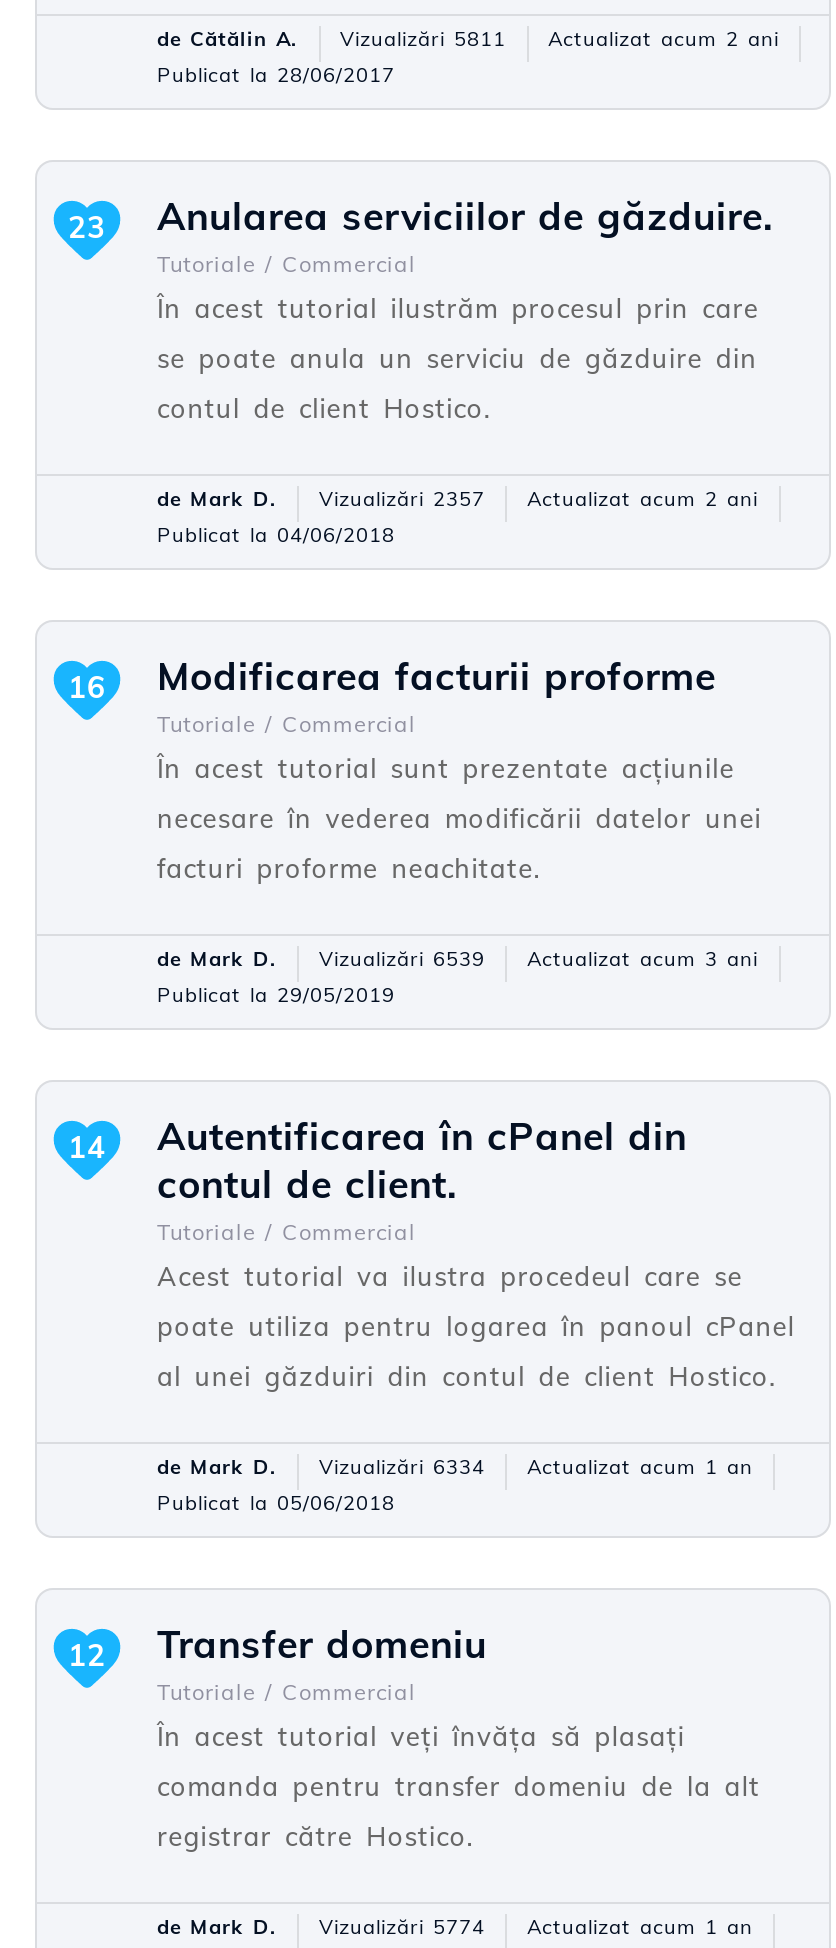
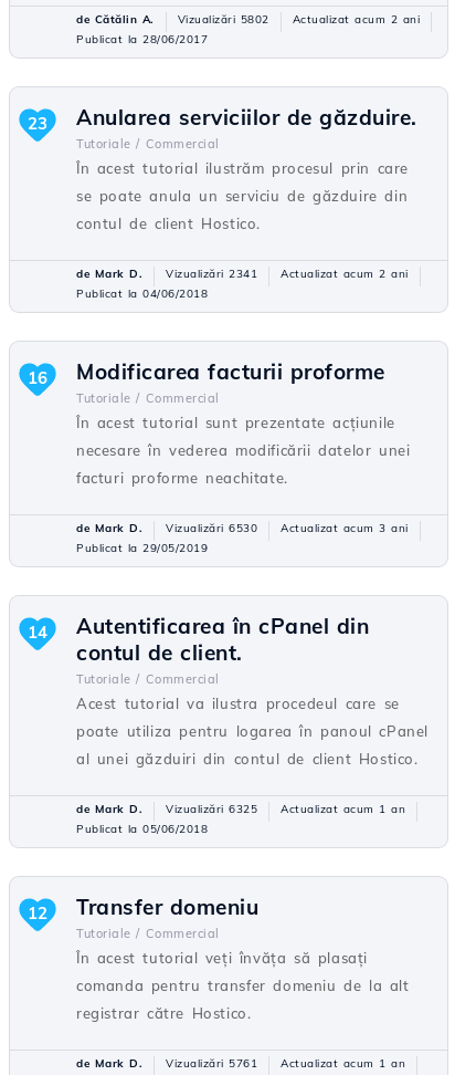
[157,27,779,53] de Cătălin A. Vizualizări 5811 Actualizat acum 2 ani -> [76,13,420,27] de Cătălin A. Vizualizări 5802 Actualizat acum 2 ani
[157,487,758,513] de Mark D. Vizualizări 2357 Actualizat acum 2 ani -> [76,267,408,281] de Mark D. Vizualizări 2341 Actualizat acum 2 ani
[157,947,758,973] de Mark D. Vizualizări 6539 Actualizat acum 3 ani -> [76,521,408,536] de Mark D. Vizualizări 6530 Actualizat acum 3 ani
[157,1455,753,1481] de Mark D. Vizualizări 6334 Actualizat acum 1 an -> [76,802,405,817] de Mark D. Vizualizări 6325 Actualizat acum 1 an
[157,1915,753,1941] de Mark D. Vizualizări 5774 Actualizat acum 1 an -> [76,1057,405,1071] de Mark D. Vizualizări 5761 Actualizat acum 1 an

